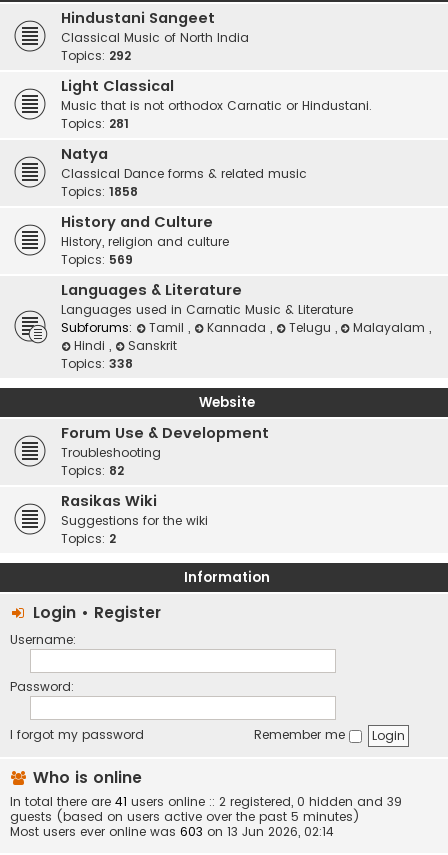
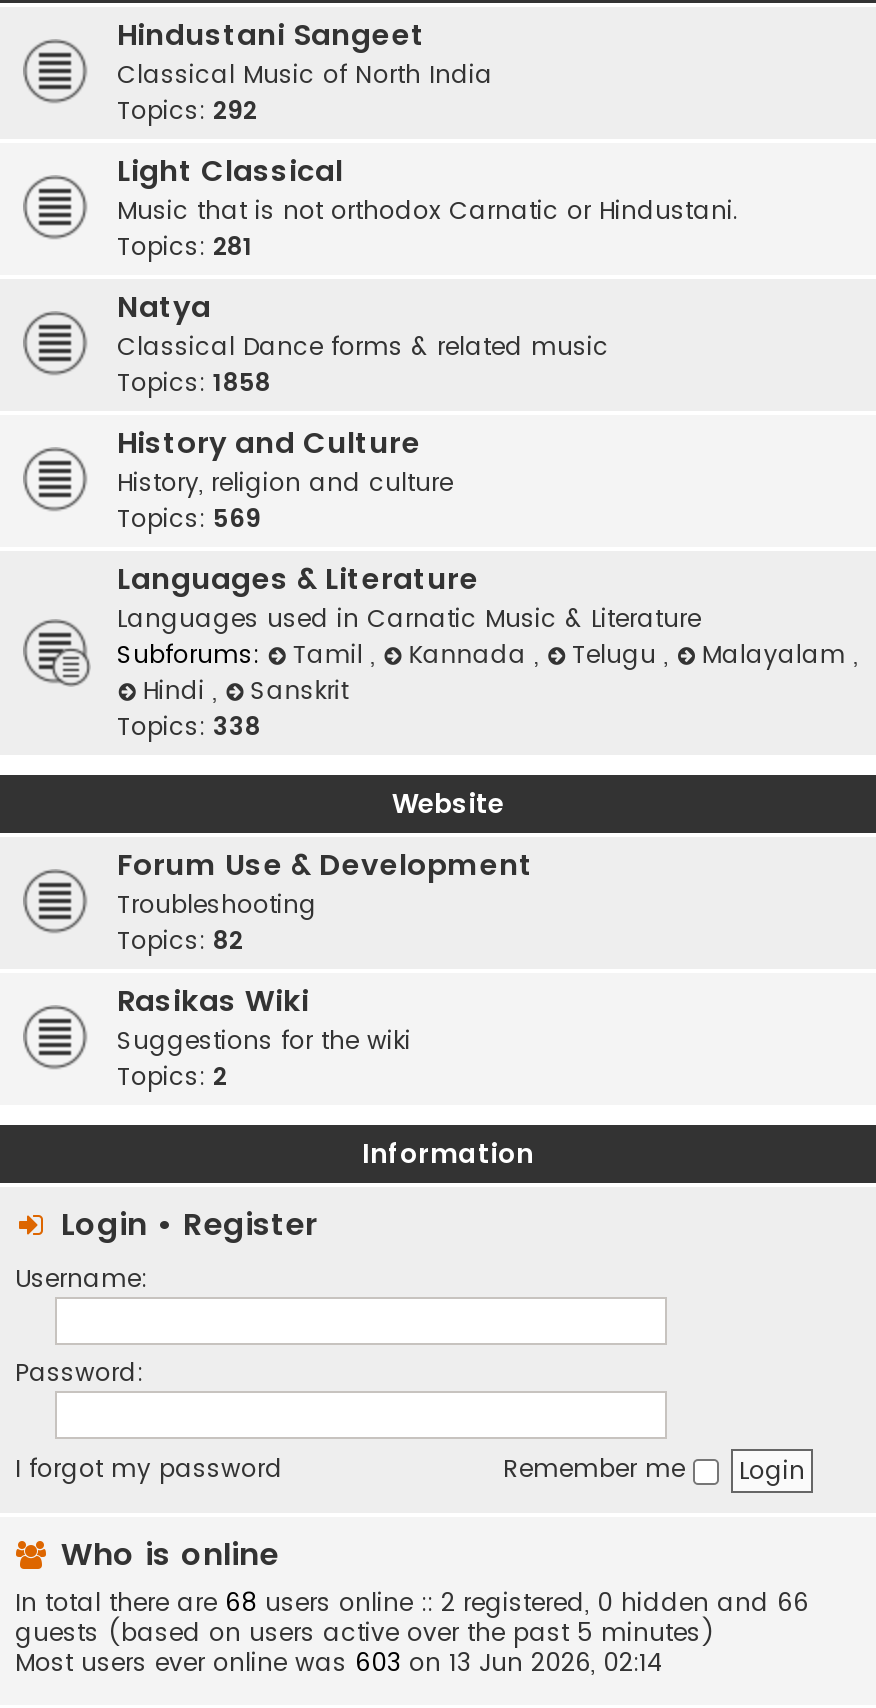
[10,793,402,810] In total there are 41 users online :: 2 registered, 0 hidden and 39 -> [15,1586,809,1620] In total there are 68 users online :: 2 registered, 0 hidden and 66

